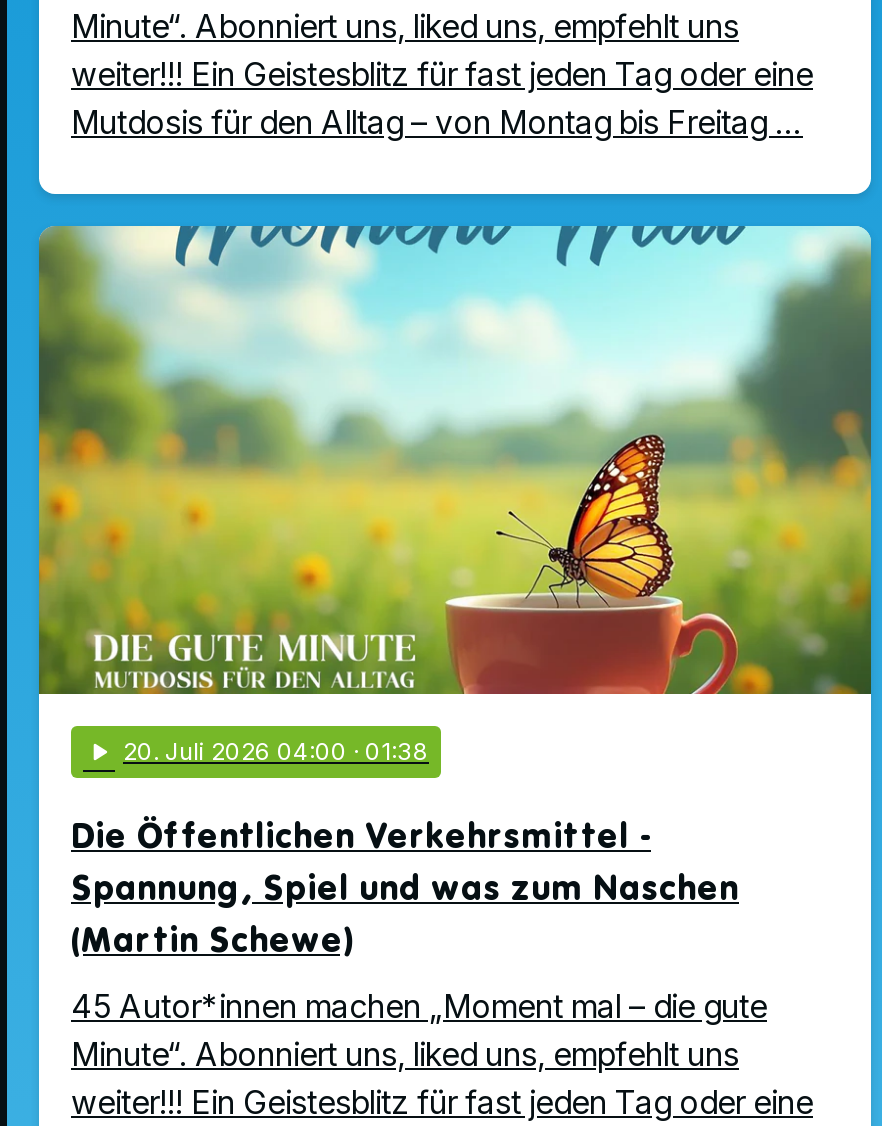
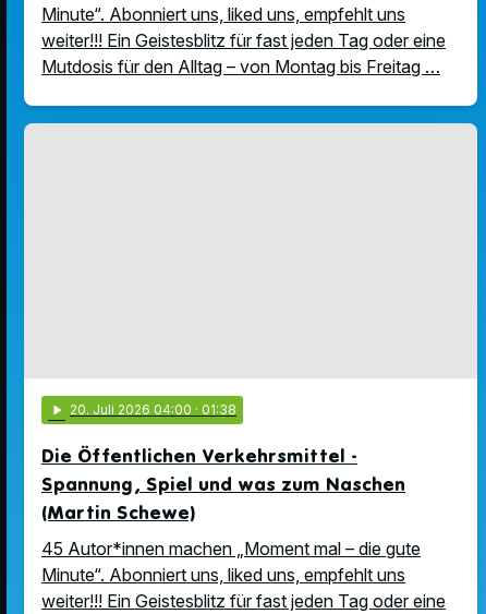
[37,224,873,696] [image] -> none

